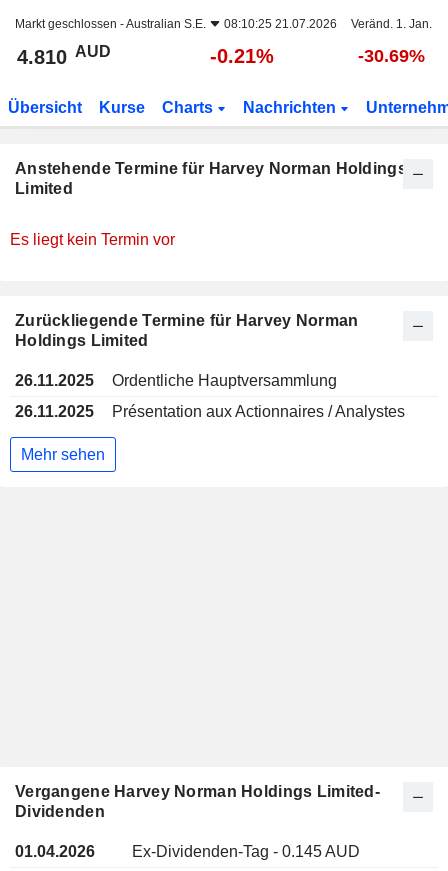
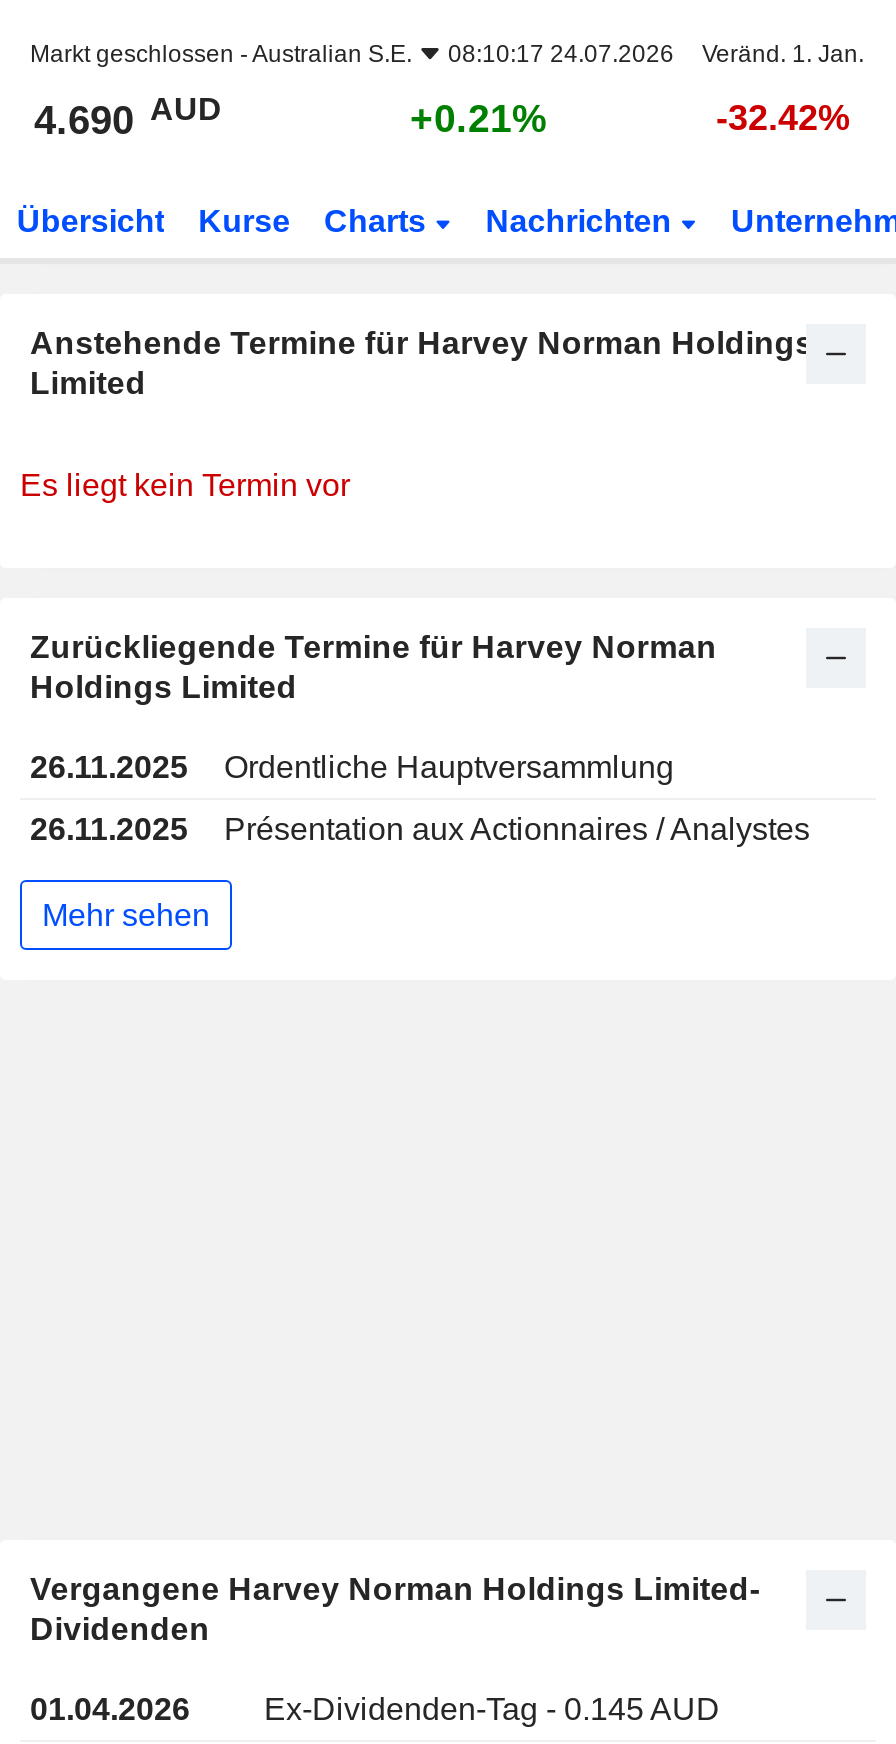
[15,17,432,31] Markt geschlossen - Australian S.E. 08:10:25 21.07.2026 Veränd. 1. Jan. -> [30,40,864,68] Markt geschlossen - Australian S.E. 08:10:17 24.07.2026 Veränd. 1. Jan.
[17,42,111,68] 4.810 AUD -> [34,91,222,142] 4.690 AUD
[210,45,274,67] -0.21% -> [410,96,548,140] +0.21%
[358,46,425,66] -30.69% -> [716,98,850,138] -32.42%

